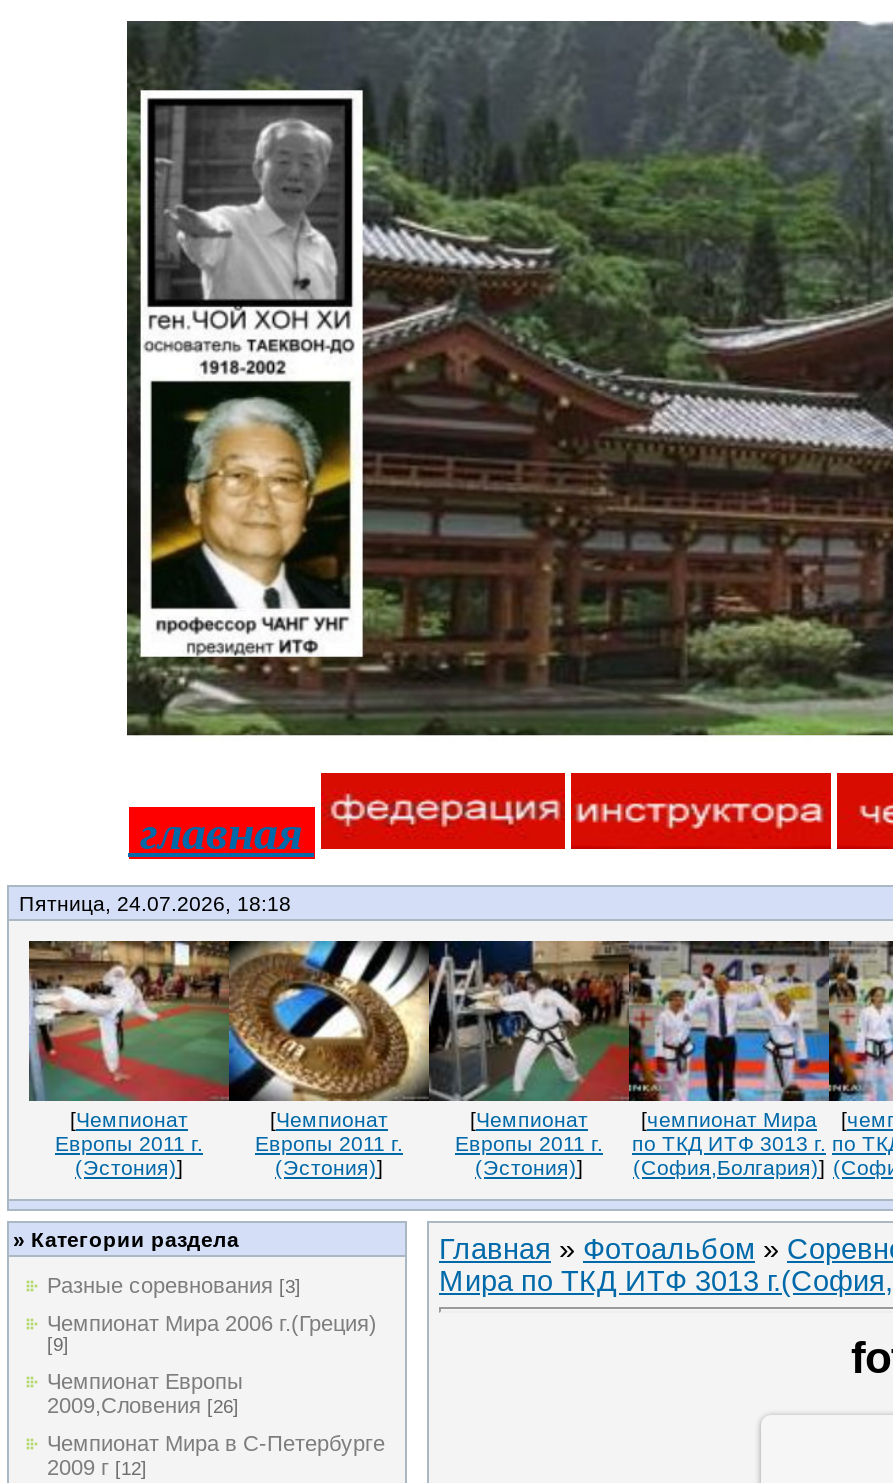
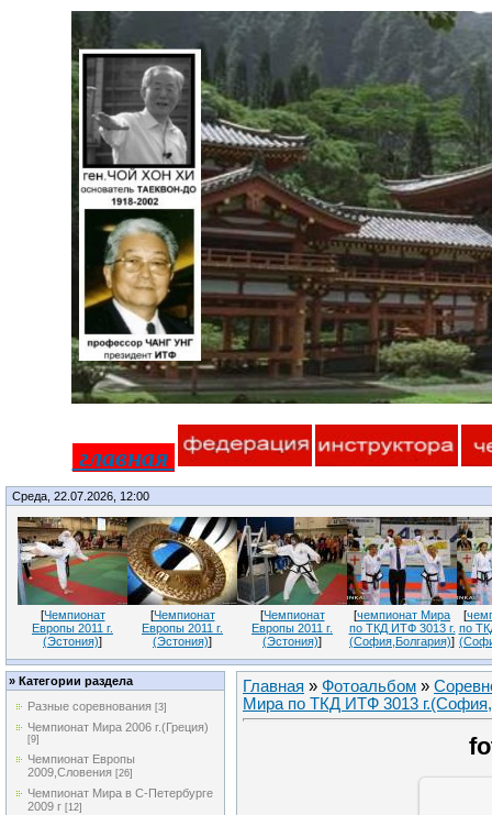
[19,891,291,915] Пятница, 24.07.2026, 18:18 -> [12,489,149,503] Среда, 22.07.2026, 12:00

